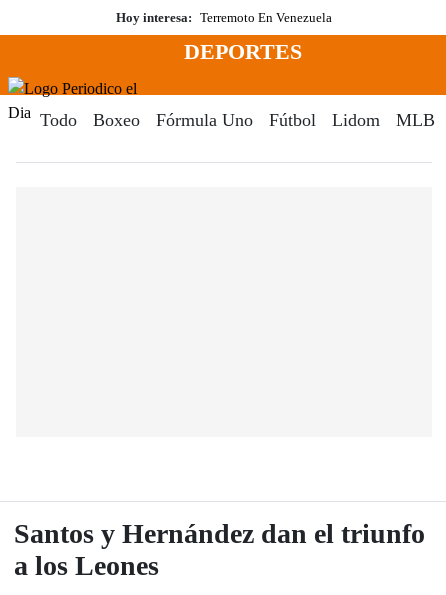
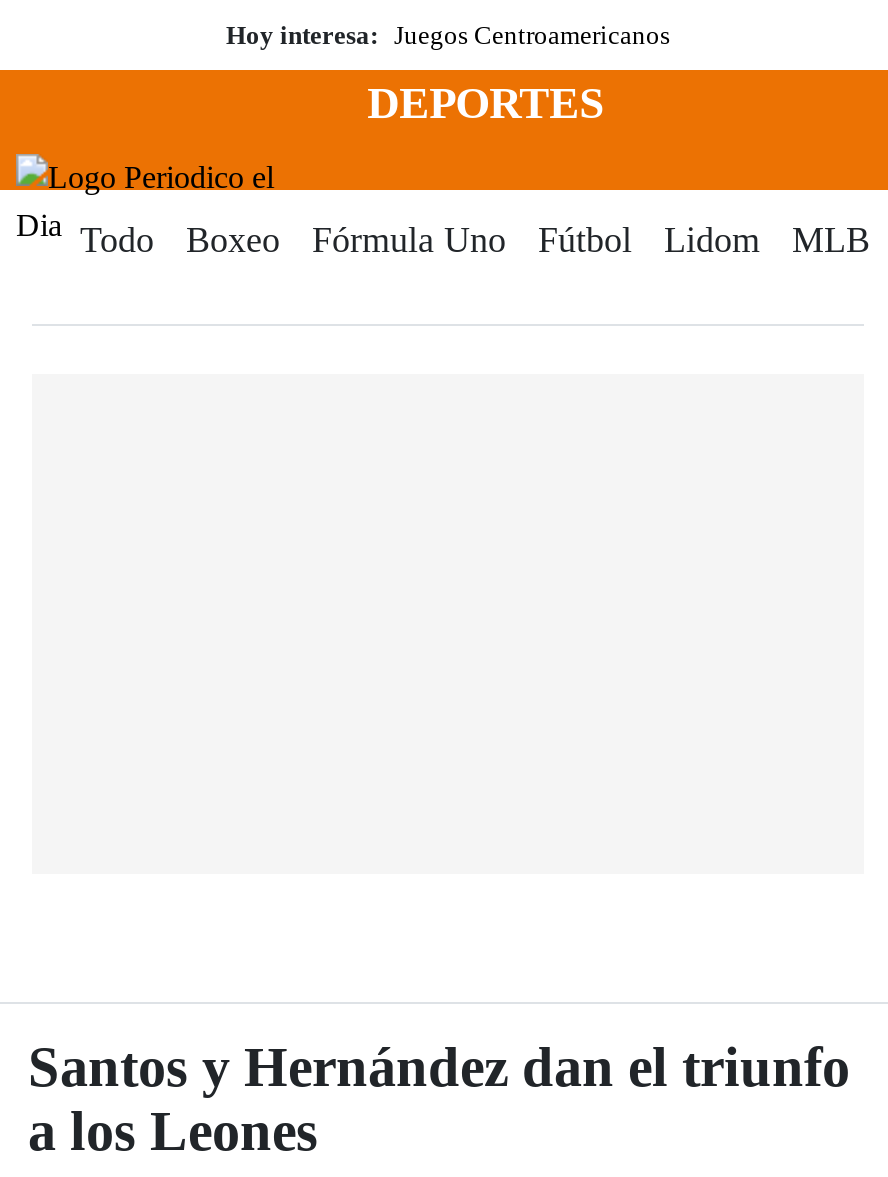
[116,10,332,25] Hoy interesa: Terremoto En Venezuela -> [226,20,670,50] Hoy interesa: Juegos Centroamericanos

